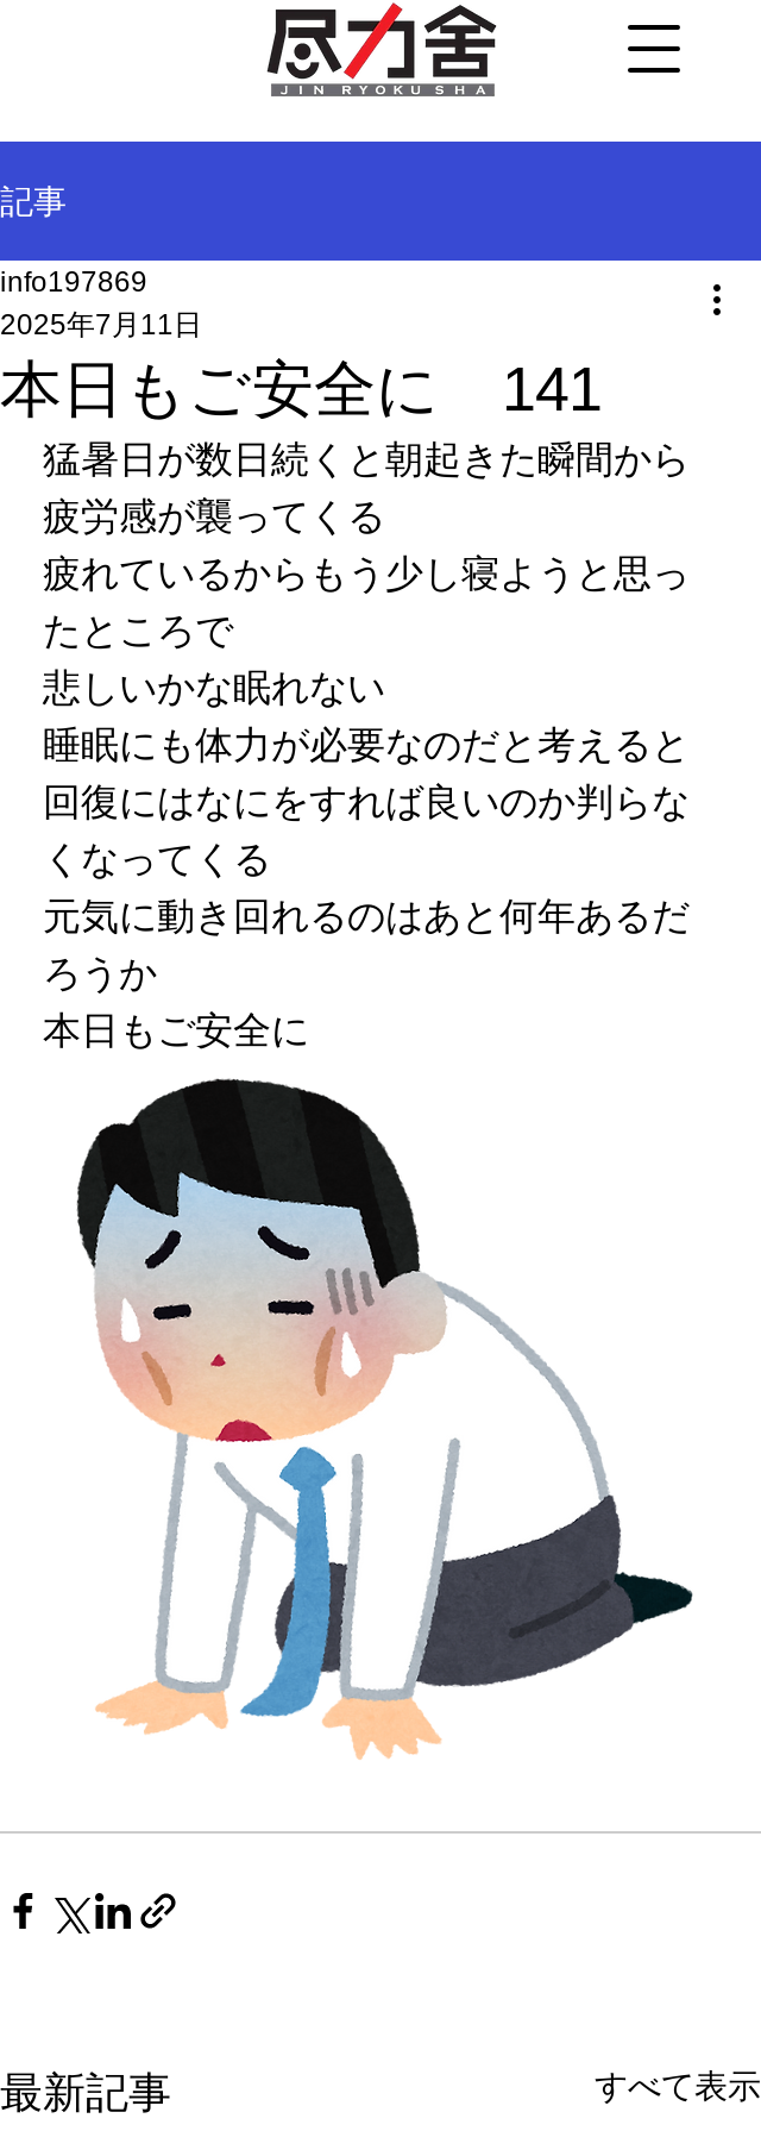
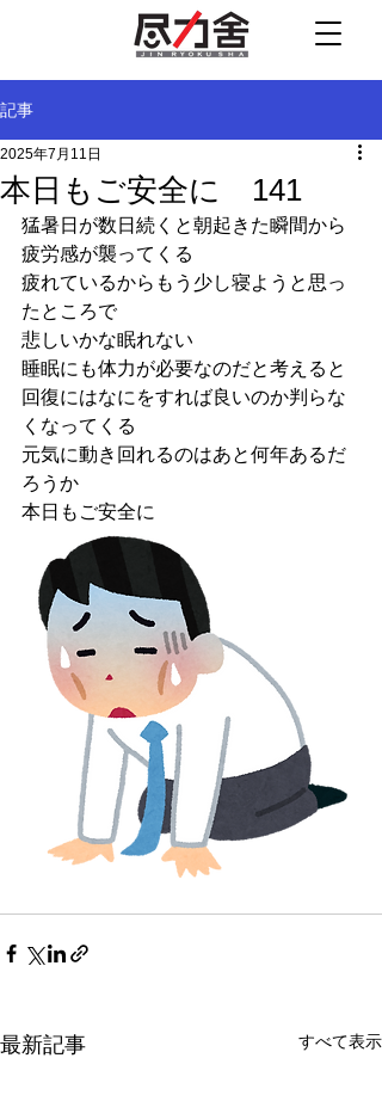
[0,265,147,299] info197869 -> none

